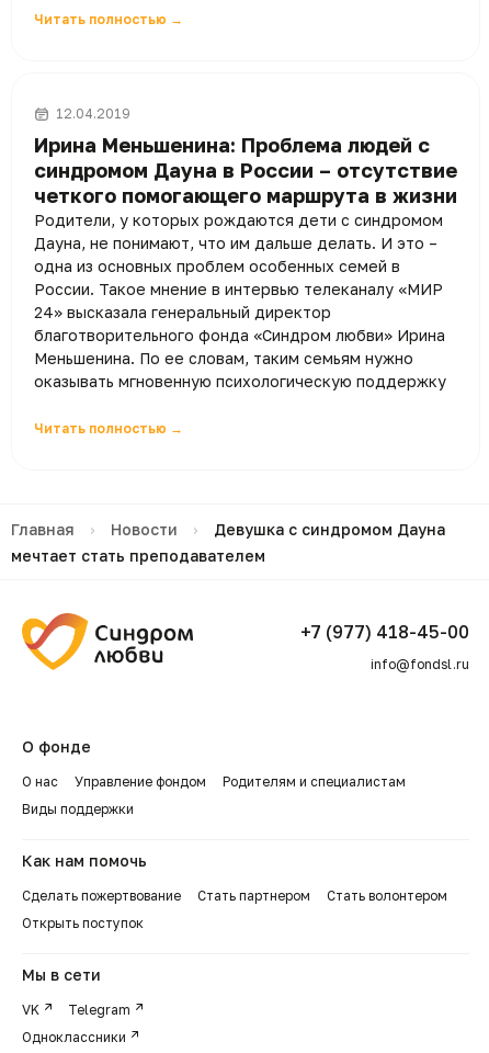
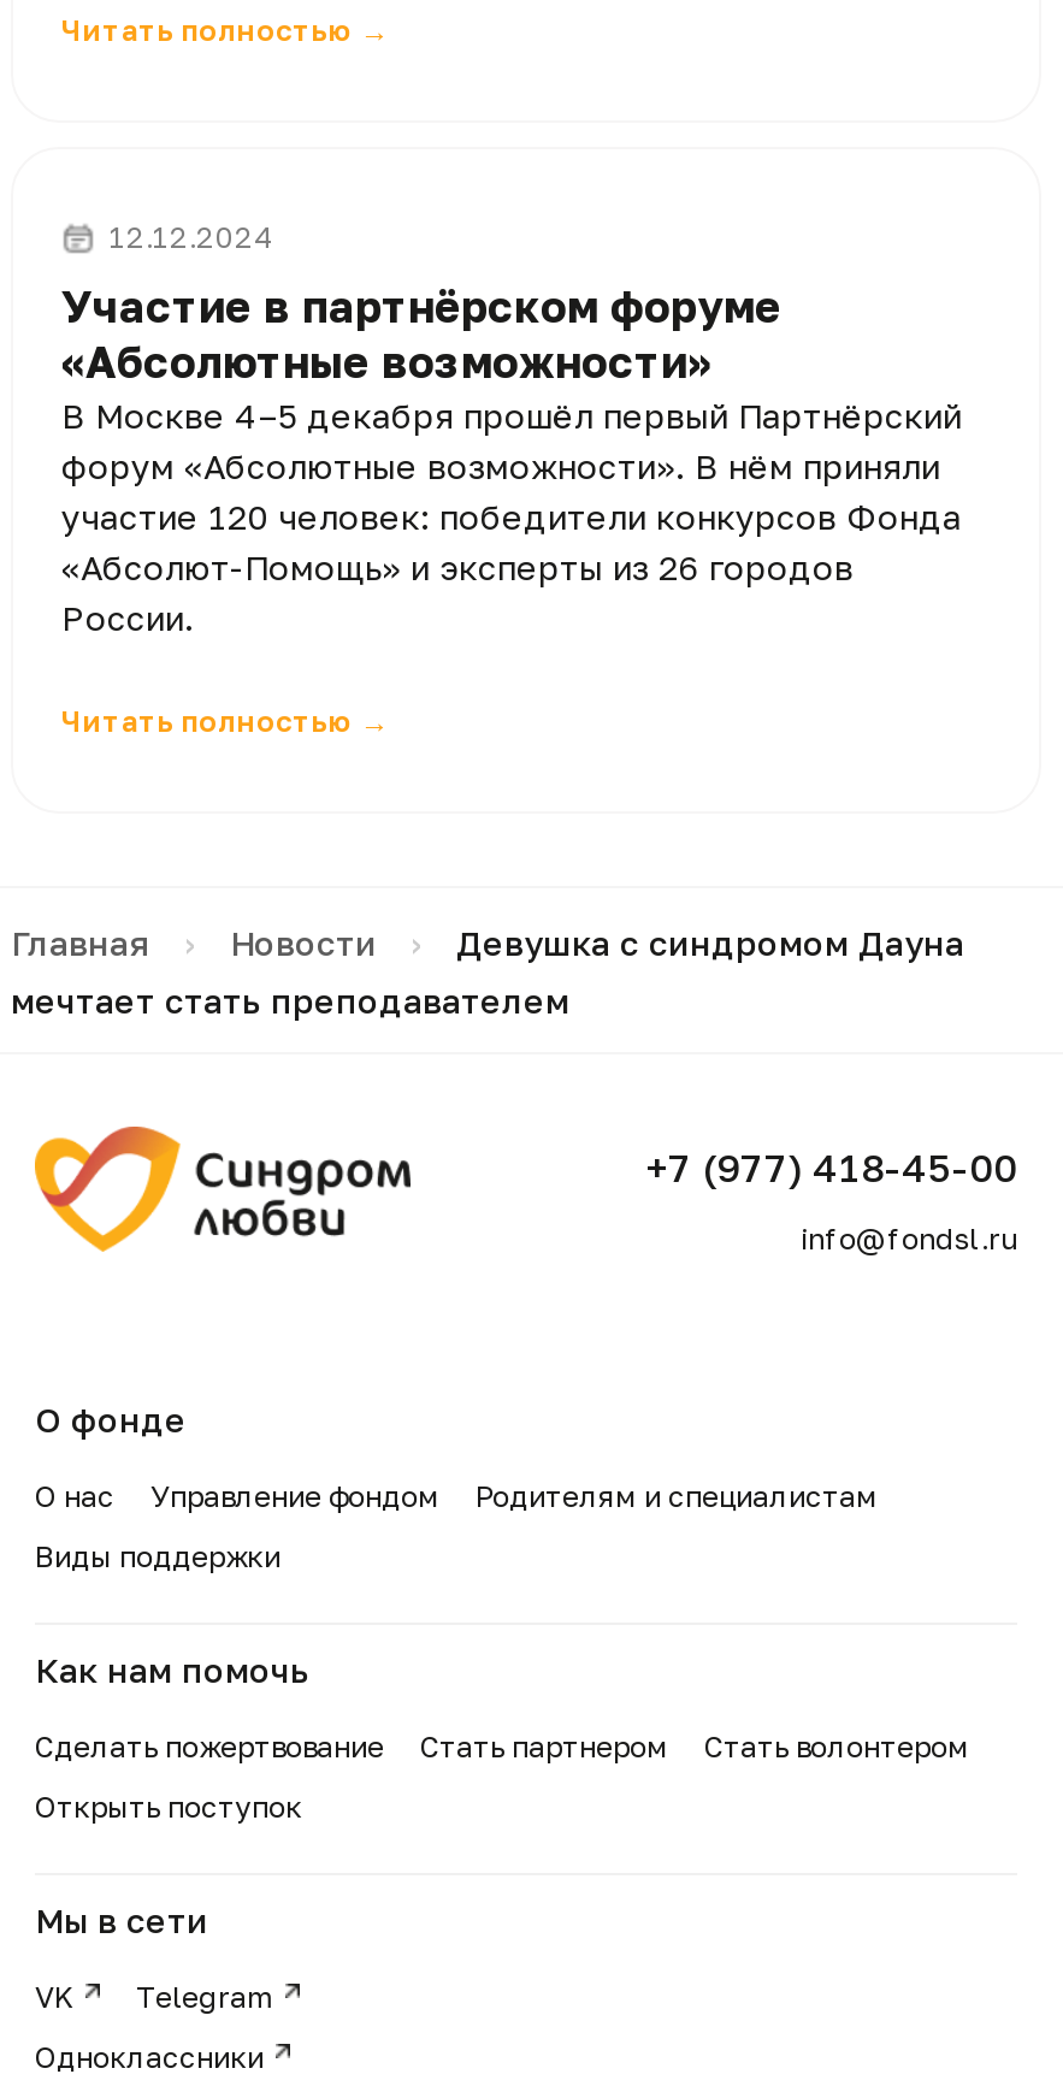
[49,105,130,122] 12.04.2019 -> [95,219,273,255] 12.12.2024
[34,133,457,390] Ирина Меньшенина: Проблема людей с | синдромом Дауна в России – отсутствие | четкого помогающего маршрута в жизни | Родители, у которых рождаются дети с синдромом | Дауна, не понимают, что им дальше делать. И это – | одна из основных проблем особенных семей в | России. Такое мнение в интервью телеканалу «МИР | 24» высказала генеральный директор | благотворительного фонда «Синдром любви» Ирина | Меньшенина. По ее словам, таким семьям нужно | оказывать мгновенную психологическую поддержку -> [61,279,962,637] Участие в партнёрском форуме | «Абсолютные возможности» | В Москве 4–5 декабря прошёл первый Партнёрский | форум «Абсолютные возможности». В нём приняли | участие 120 человек: победители конкурсов Фонда | «Абсолют-Помощь» и эксперты из 26 городов | России.

